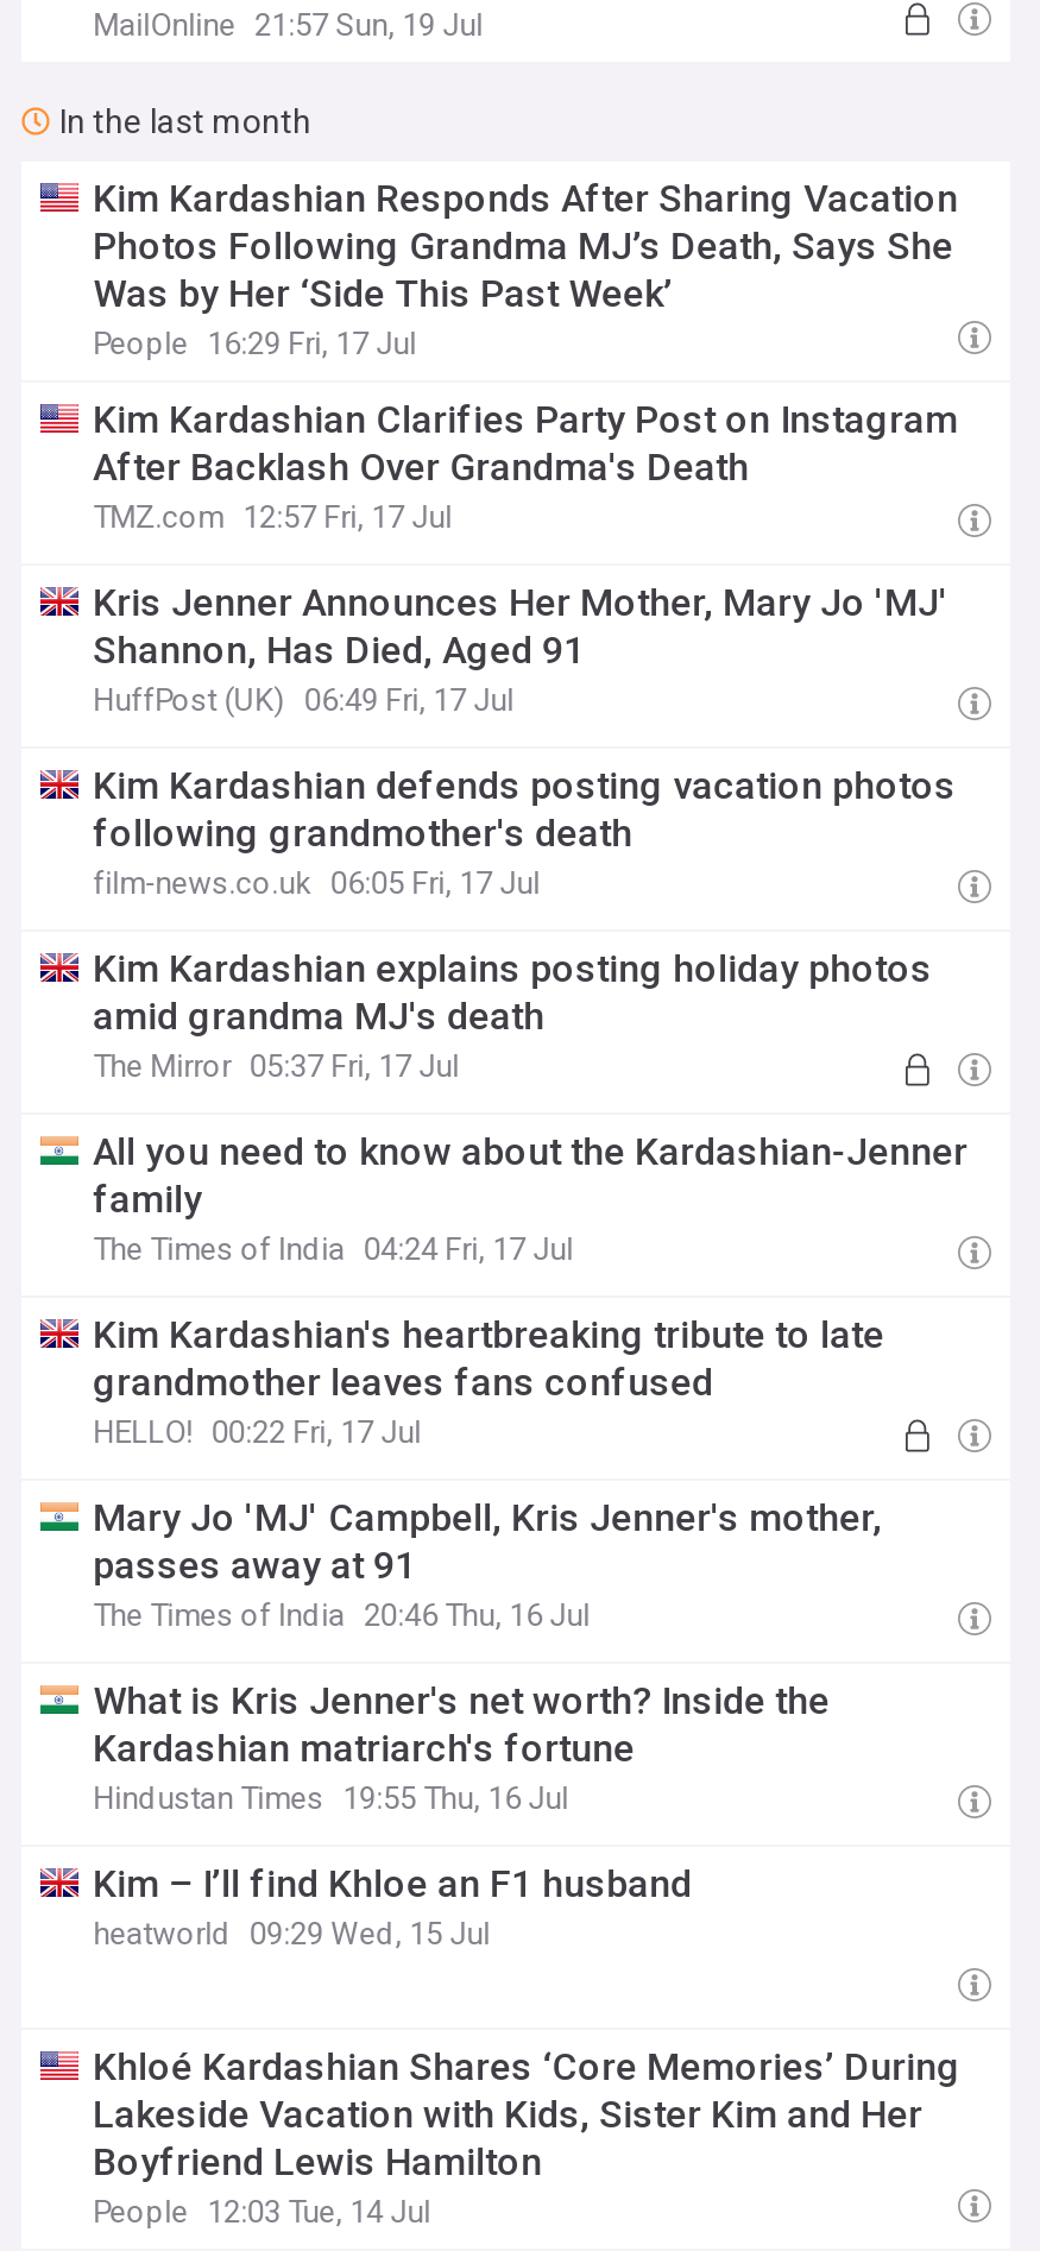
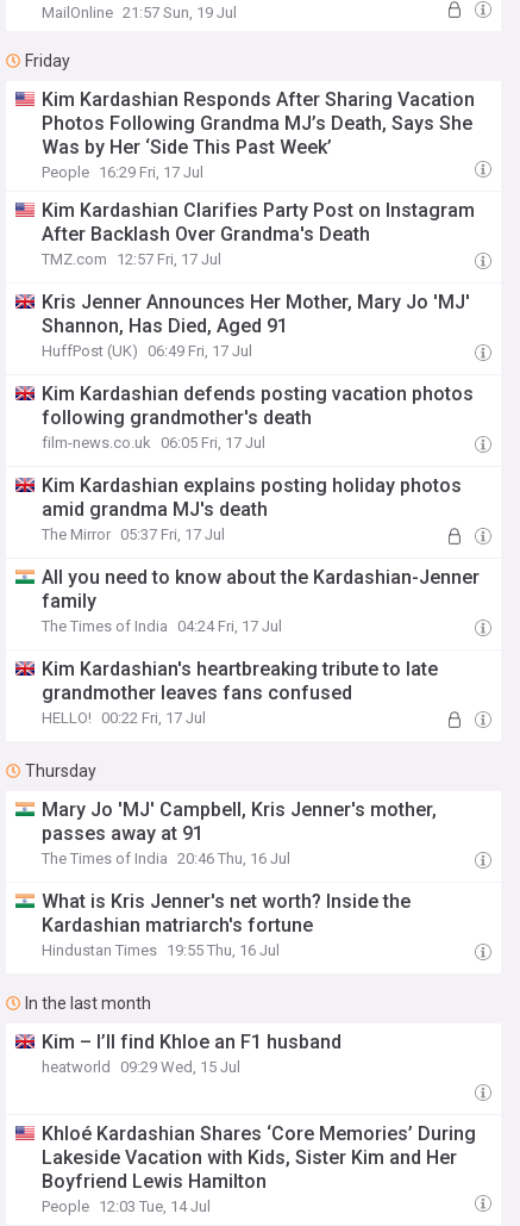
none -> [25,51,70,70] Friday
moved [59,102,311,140] -> [25,994,151,1013]: In the last month
none -> [25,761,96,780] Thursday

